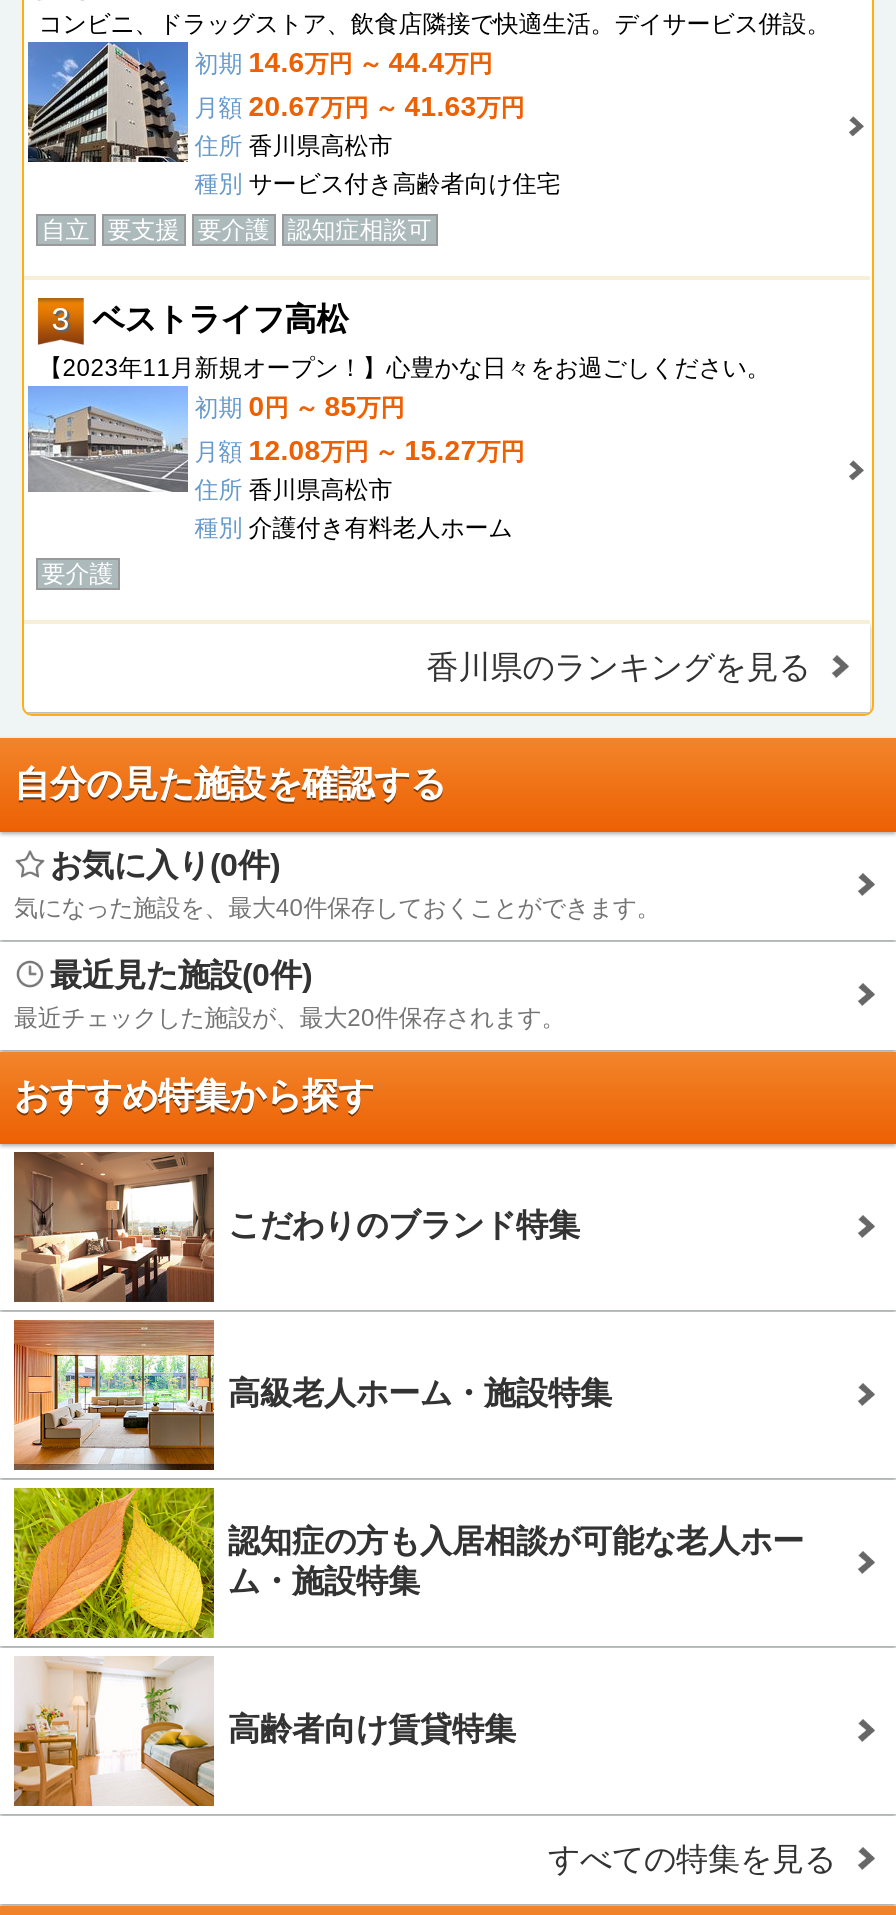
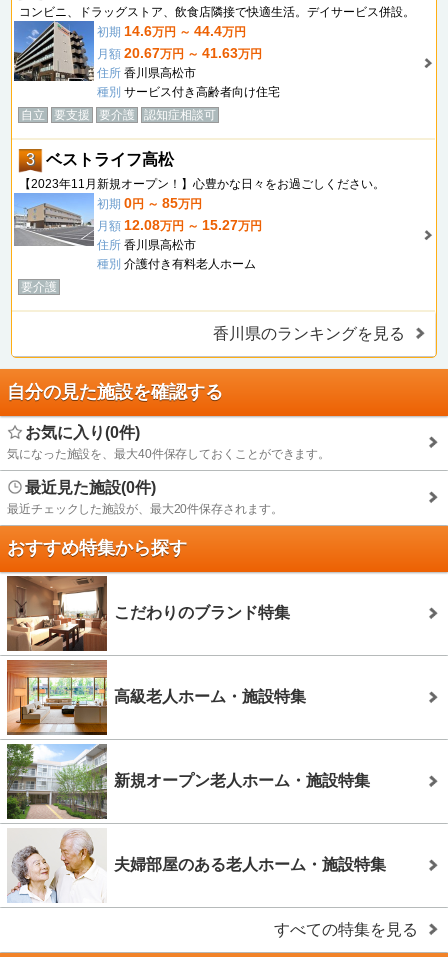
[12,1486,804,1640] [image] | 認知症の方も入居相談が可能な老人ホー | ム・施設特集 -> [6,743,370,820] [image] | 新規オープン老人ホーム・施設特集
[12,1658,516,1808] [image] | 高齢者向け賃貸特集 -> [7,830,386,903] [image] | 夫婦部屋のある老人ホーム・施設特集

